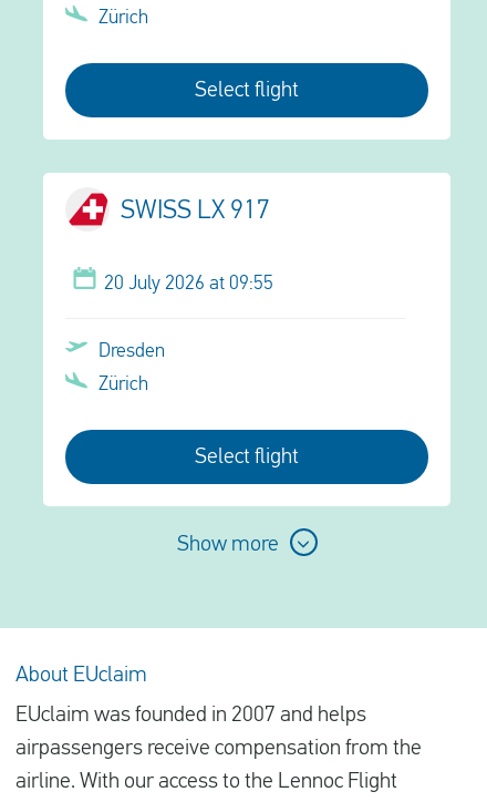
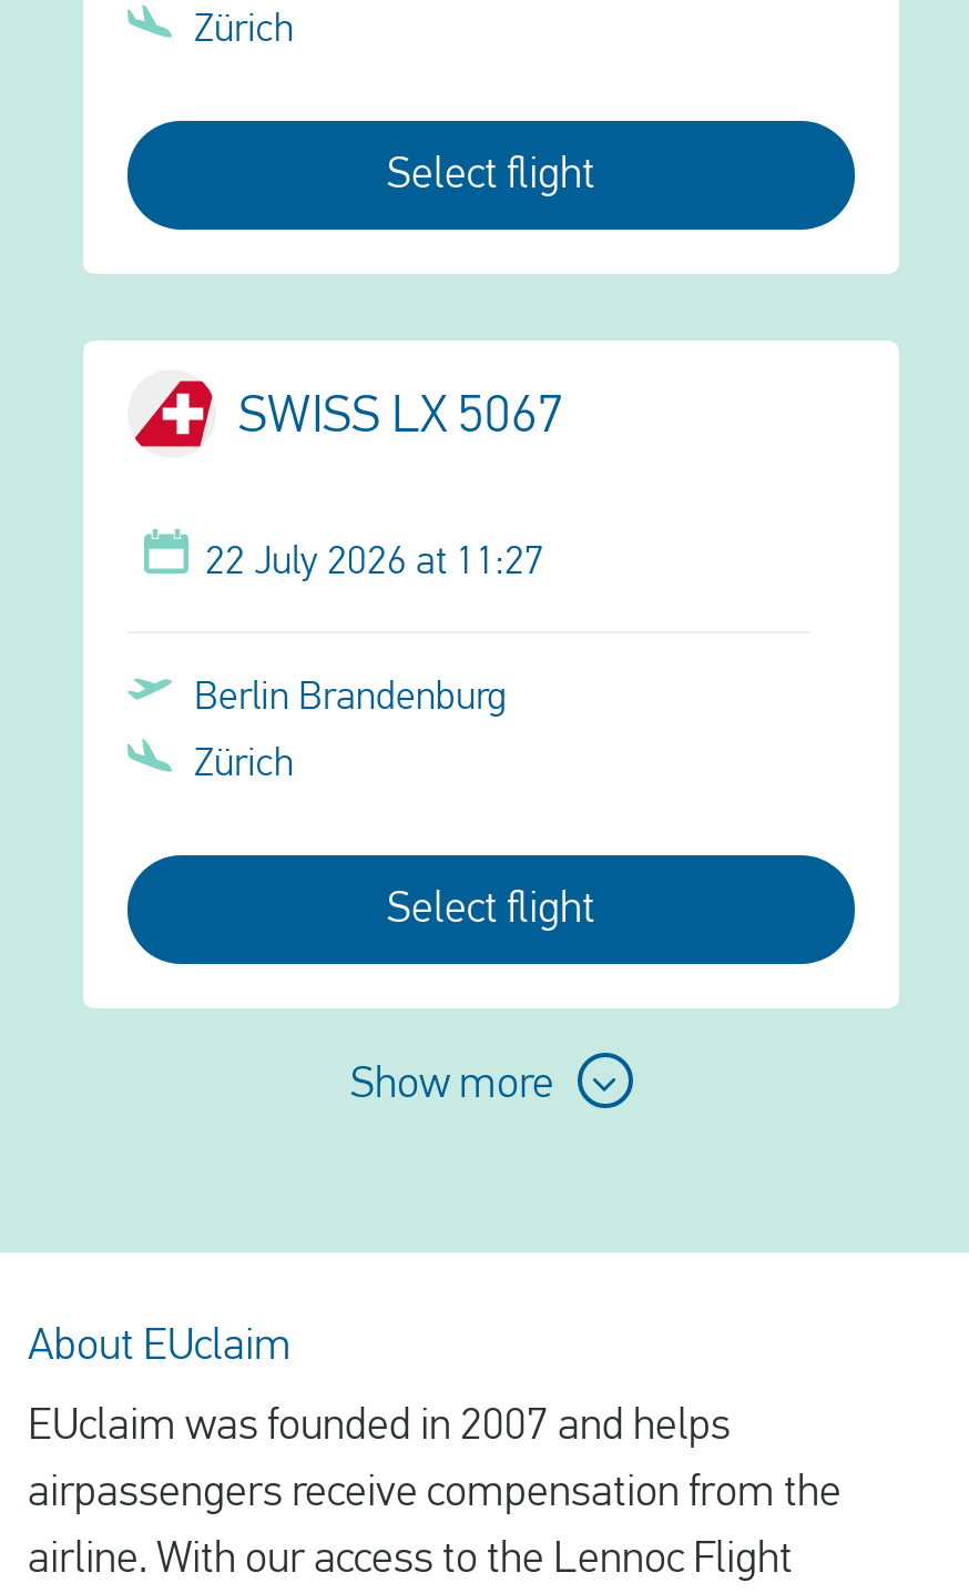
[121,198,270,225] SWISS LX 917 -> [238,392,564,445] SWISS LX 5067
[104,274,273,295] 20 July 2026 at 09:55 -> [205,542,544,585] 22 July 2026 at 11:27
[99,341,165,362] Dresden -> [194,678,507,720] Berlin Brandenburg

